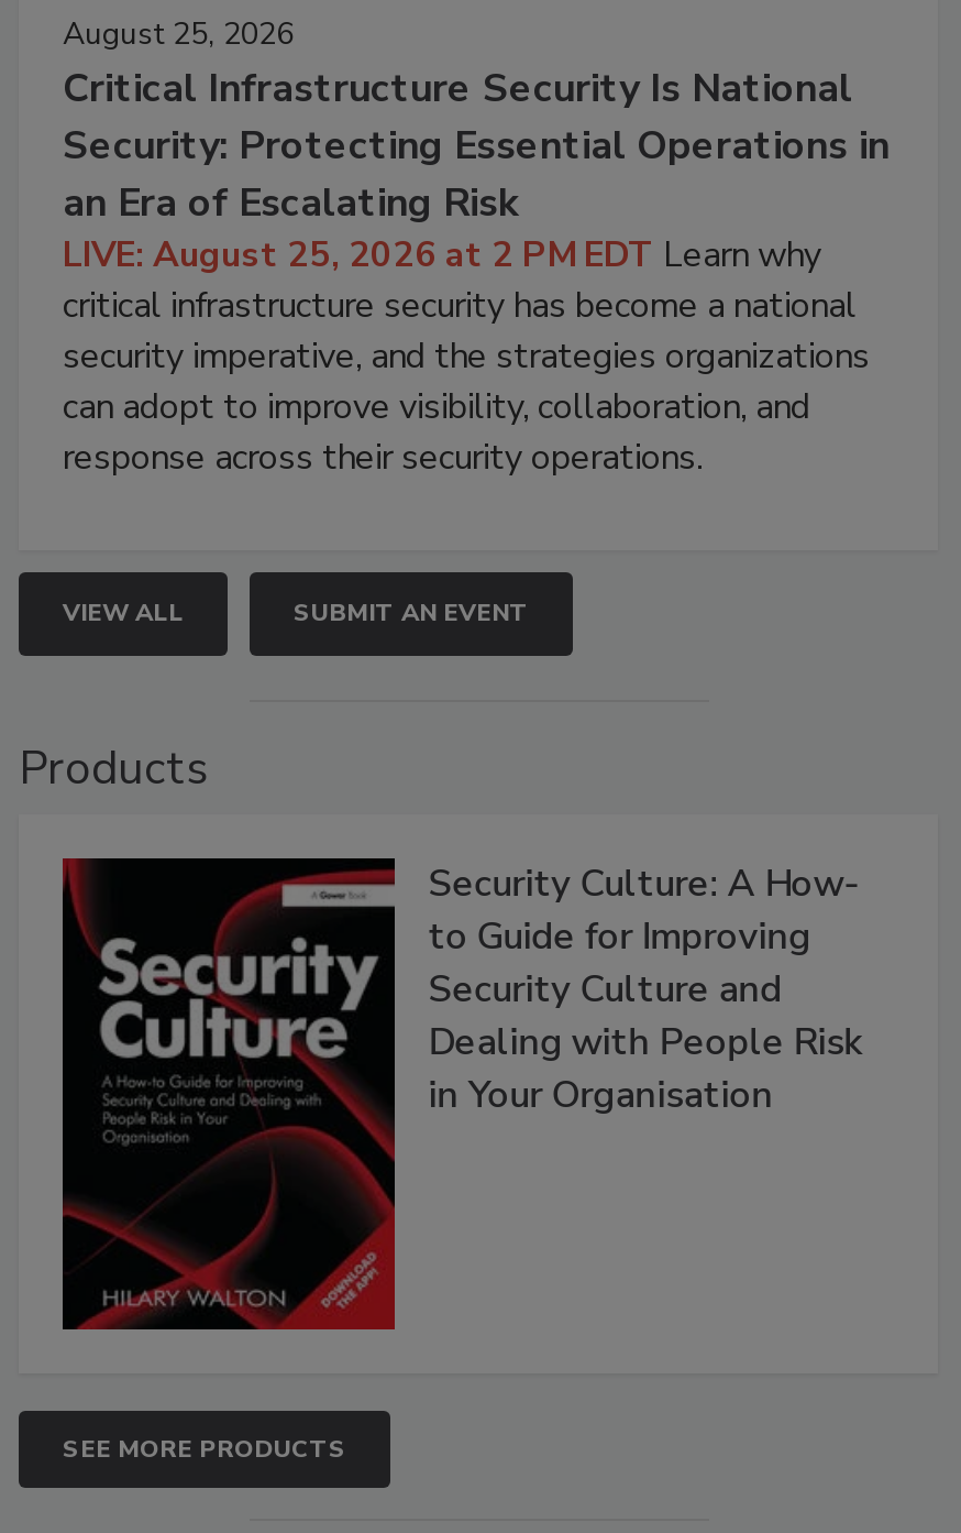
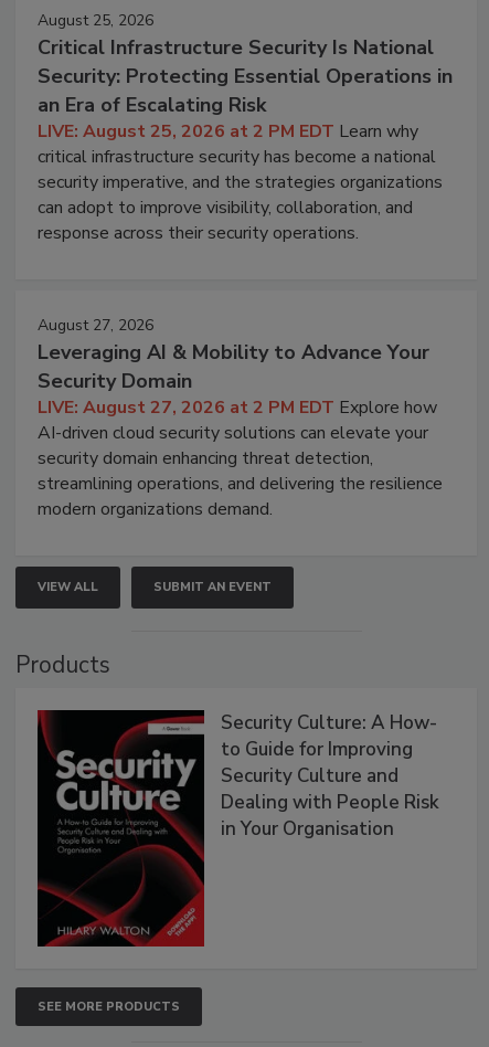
none -> [38,315,443,522] August 27, 2026 | Leveraging AI & Mobility to Advance Your | Security Domain | LIVE: August 27, 2026 at 2 PM EDT Explore how | AI-driven cloud security solutions can elevate your | security domain enhancing threat detection, | streamlining operations, and delivering the resilience | modern organizations demand.

